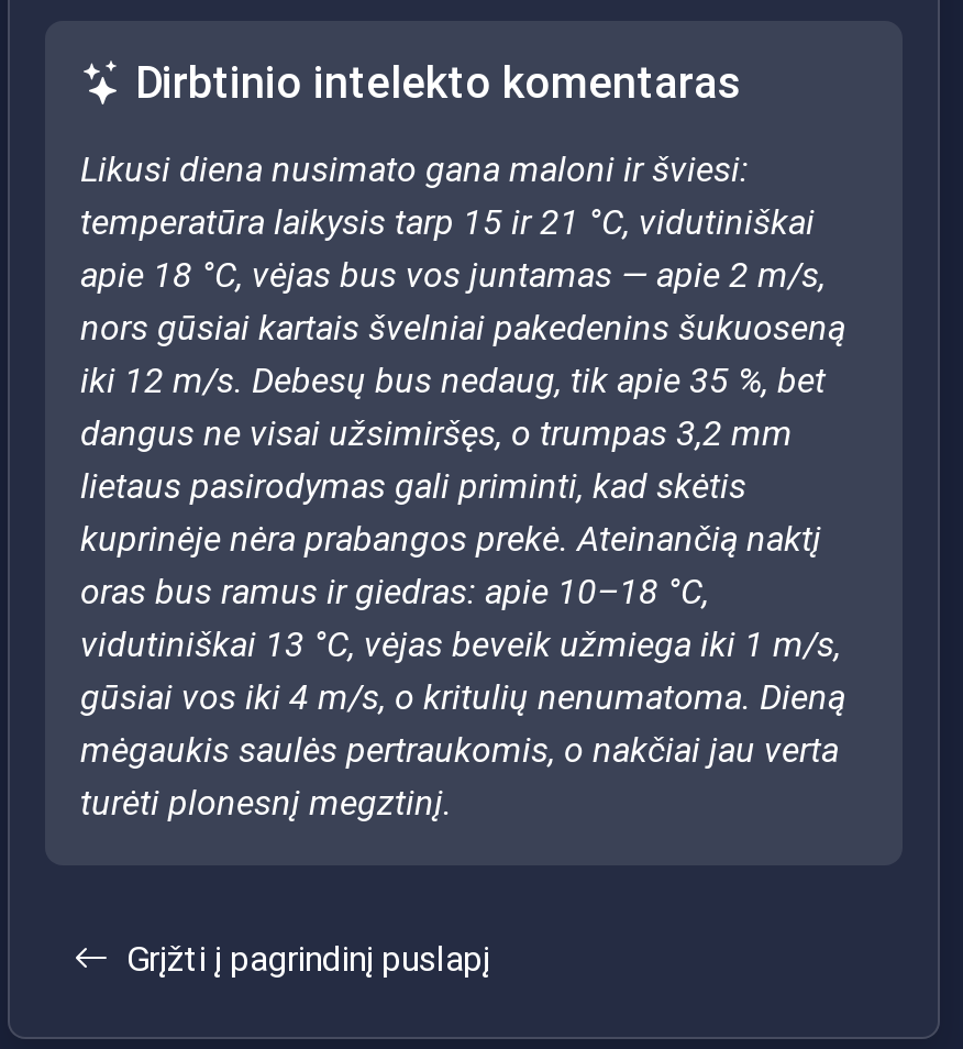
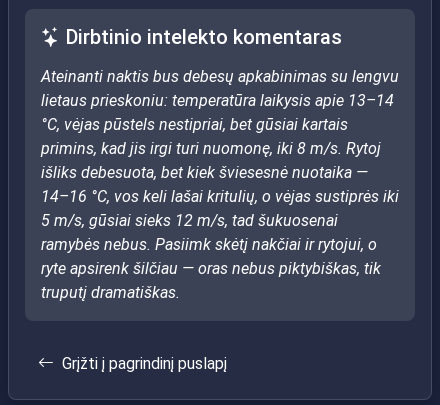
[80,148,845,824] Likusi diena nusimato gana maloni ir šviesi: | temperatūra laikysis tarp 15 ir 21 °C, vidutiniškai | apie 18 °C, vėjas bus vos juntamas — apie 2 m/s, | nors gūsiai kartais švelniai pakedenins šukuoseną | iki 12 m/s. Debesų bus nedaug, tik apie 35 %, bet | dangus ne visai užsimiršęs, o trumpas 3,2 mm | lietaus pasirodymas gali priminti, kad skėtis | kuprinėje nėra prabangos prekė. Ateinančią naktį | oras bus ramus ir giedras: apie 10–18 °C, | vidutiniškai 13 °C, vėjas beveik užmiega iki 1 m/s, | gūsiai vos iki 4 m/s, o kritulių nenumatoma. Dieną | mėgaukis saulės pertraukomis, o nakčiai jau verta | turėti plonesnį megztinį. -> [41,67,399,302] Ateinanti naktis bus debesų apkabinimas su lengvu | lietaus prieskoniu: temperatūra laikysis apie 13–14 | °C, vėjas pūstels nestipriai, bet gūsiai kartais | primins, kad jis irgi turi nuomonę, iki 8 m/s. Rytoj | išliks debesuota, bet kiek šviesesnė nuotaika — | 14–16 °C, vos keli lašai kritulių, o vėjas sustiprės iki | 5 m/s, gūsiai sieks 12 m/s, tad šukuosenai | ramybės nebus. Pasiimk skėtį nakčiai ir rytojui, o | ryte apsirenk šilčiau — oras nebus piktybiškas, tik | truputį dramatiškas.

